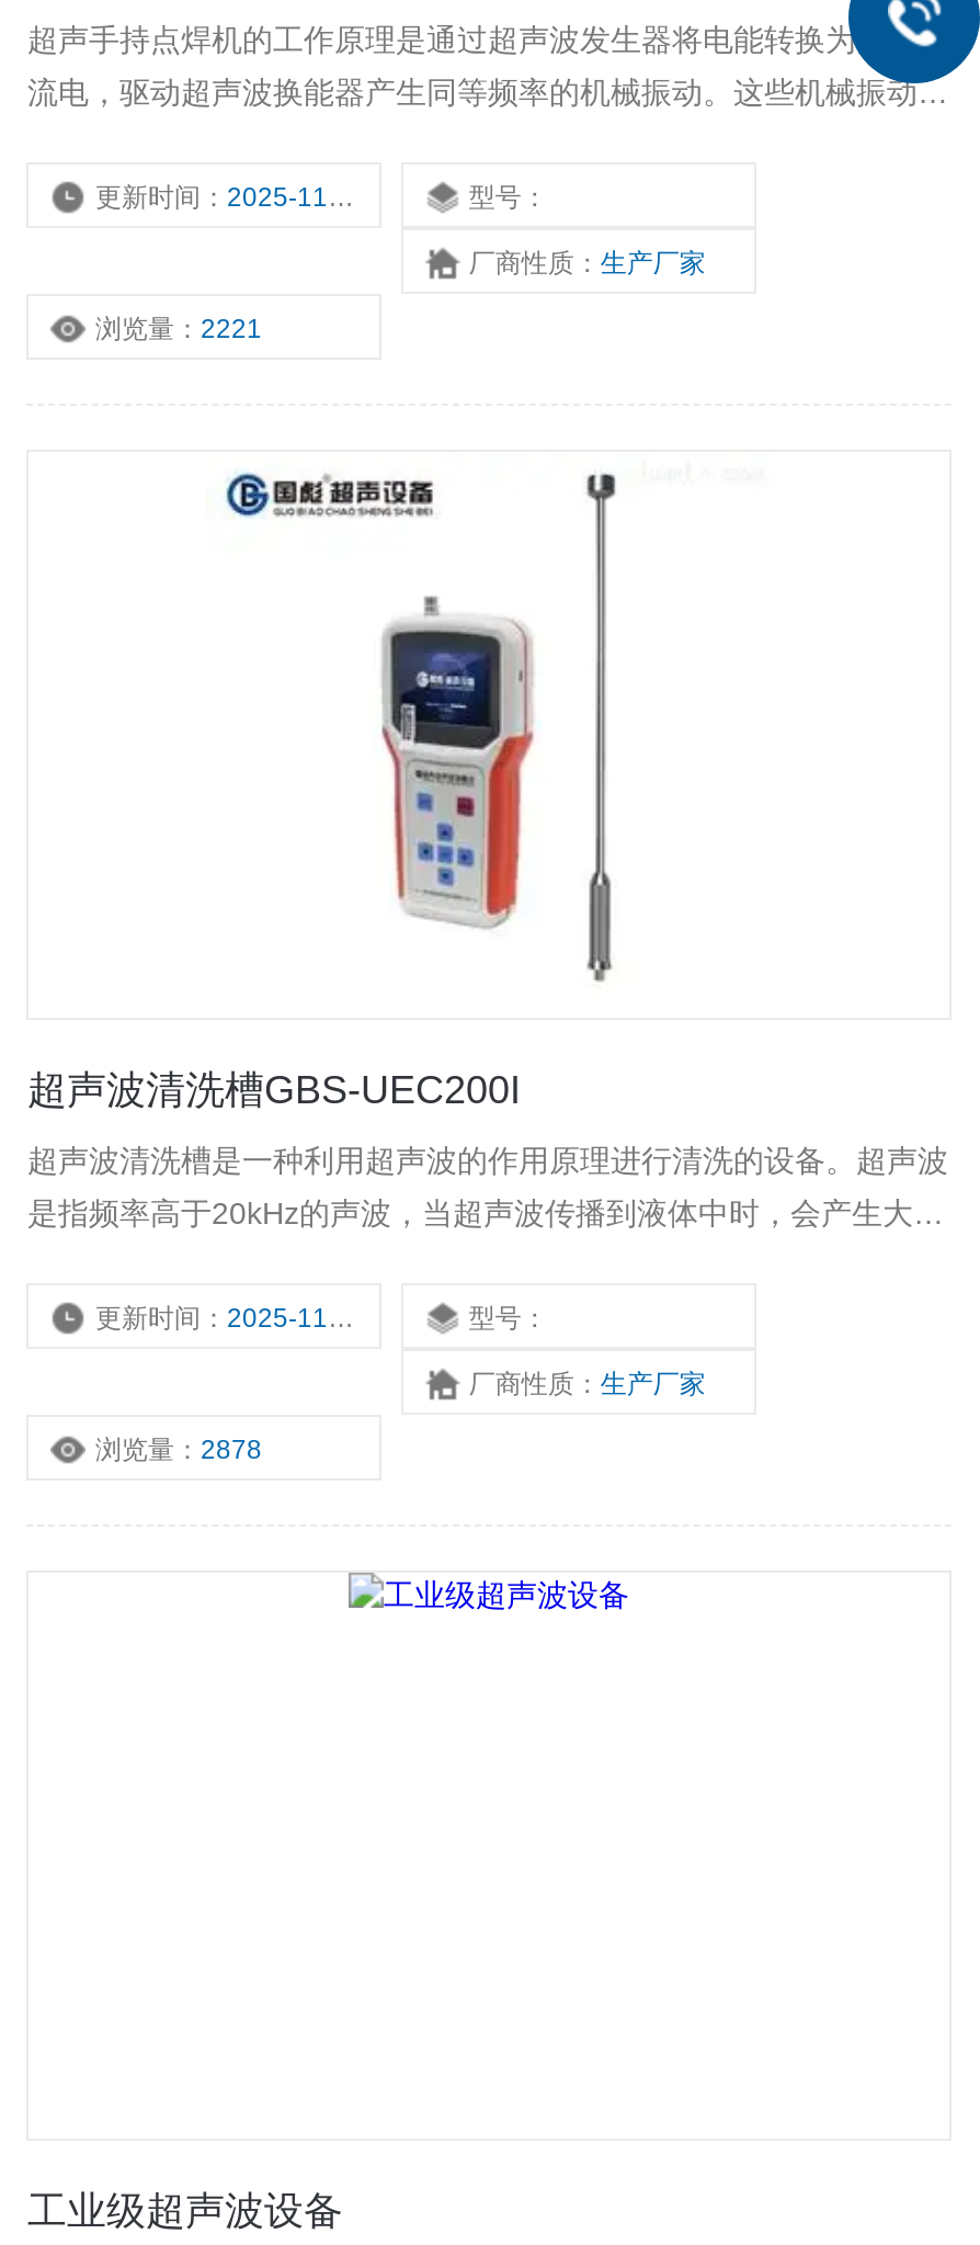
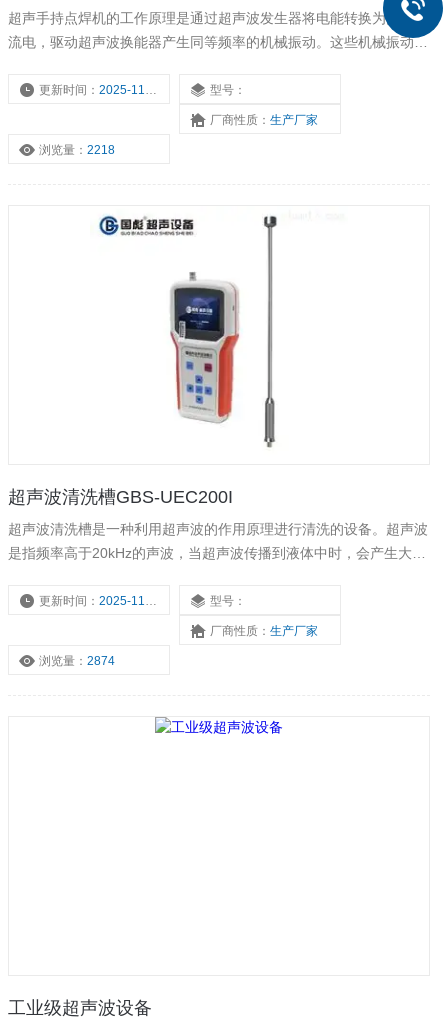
[95,314,262,344] 浏览量：2221 -> [39,143,115,157] 浏览量：2218
[95,1435,262,1465] 浏览量：2878 -> [39,654,115,668] 浏览量：2874

